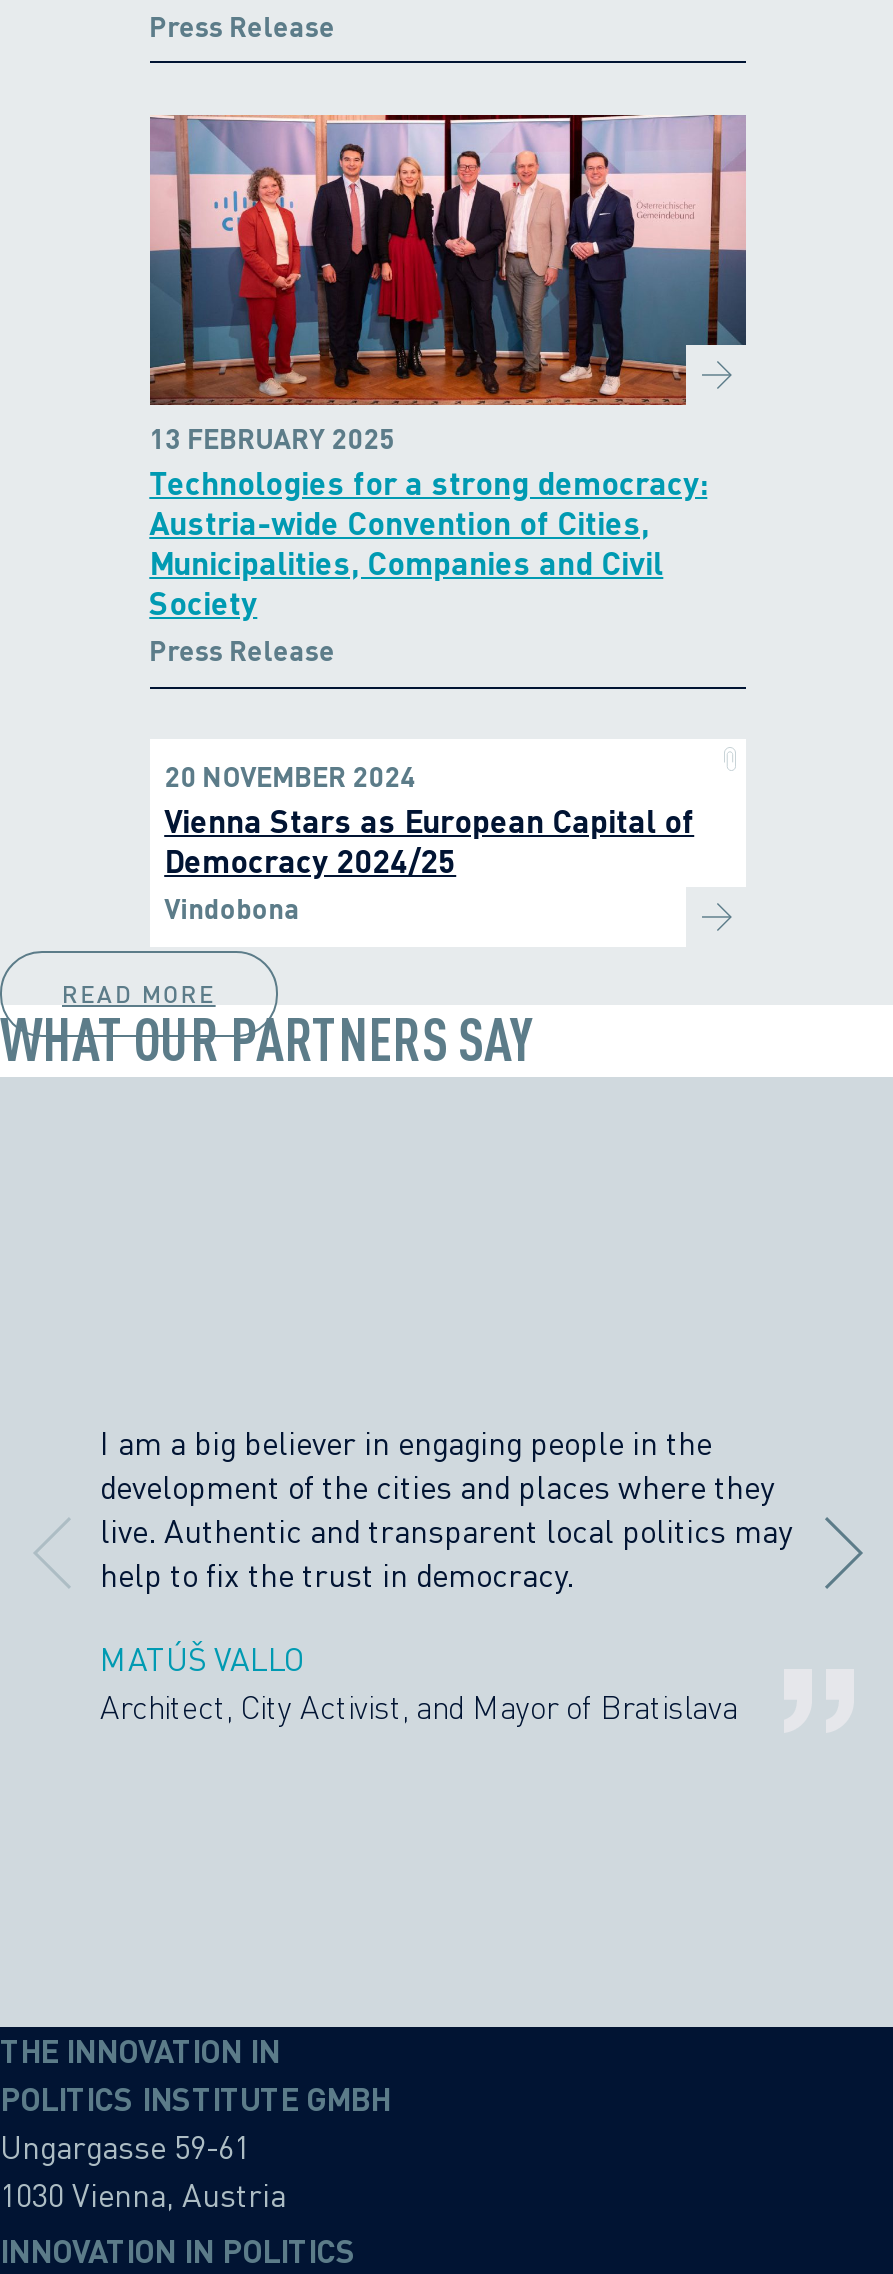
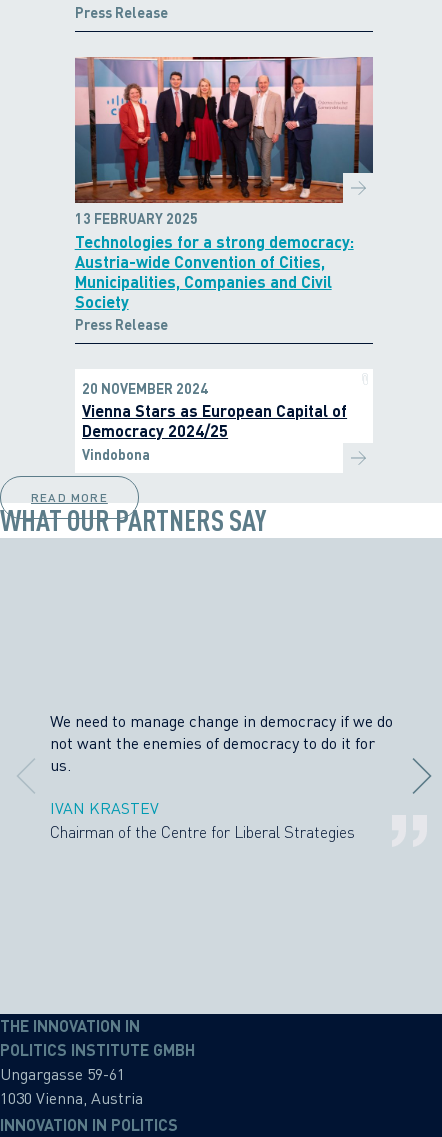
[100,1423,792,1595] I am a big believer in engaging people in the | development of the cities and places where they | live. Authentic and transparent local politics may | help to fix the trust in democracy. -> [50,711,393,775] We need to manage change in democracy if we do | not want the enemies of democracy to do it for | us.
[100,1640,738,1728] MATÚŠ VALLO | Architect, City Activist, and Mayor of Bratislava -> [50,798,355,842] IVAN KRASTEV | Chairman of the Centre for Liberal Strategies

